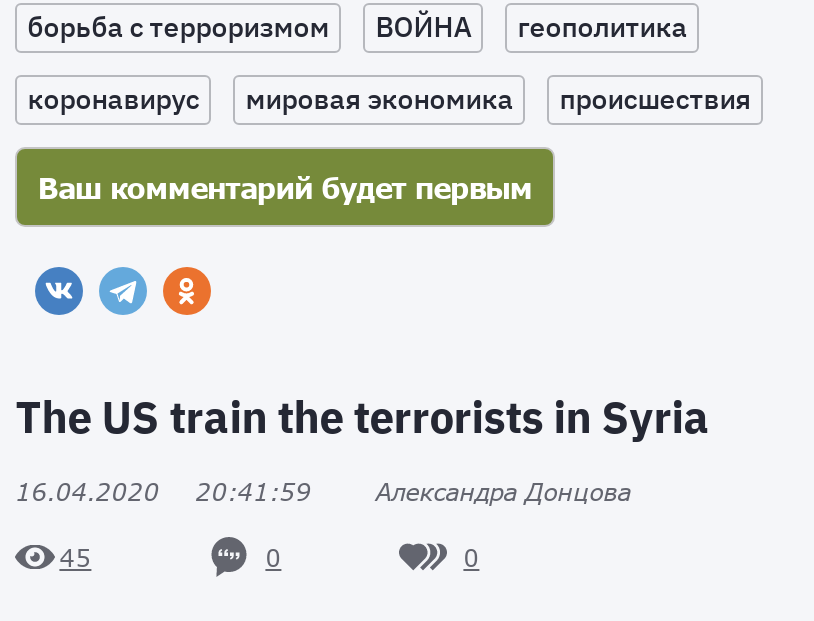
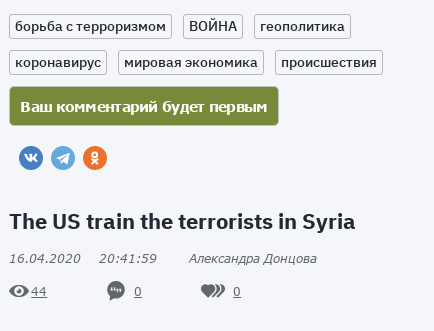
[59,543,91,573] 45 -> [31,284,47,299] 44

